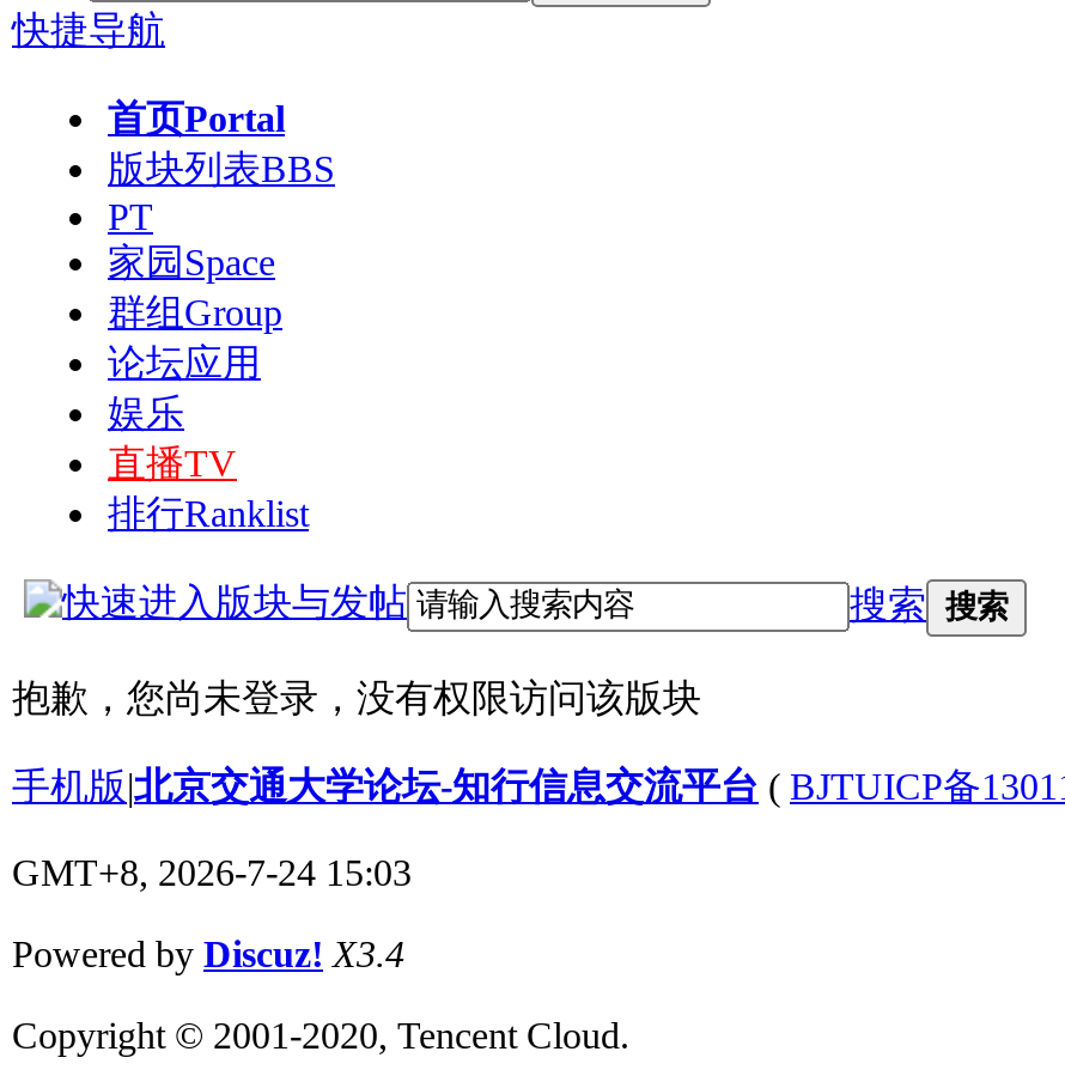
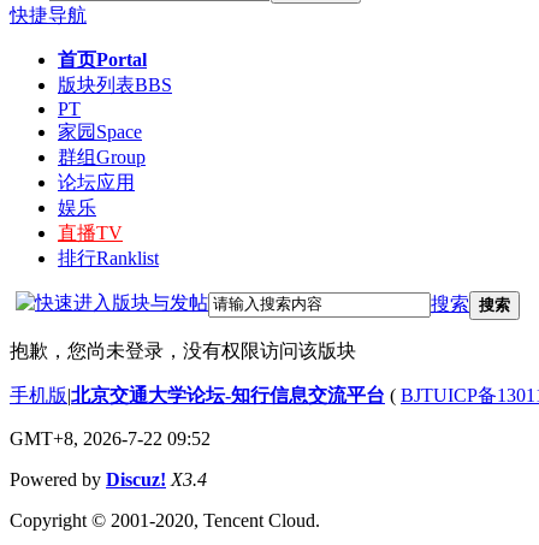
[12,852,412,892] GMT+8, 2026-7-24 15:03 -> [10,428,211,449] GMT+8, 2026-7-22 09:52

